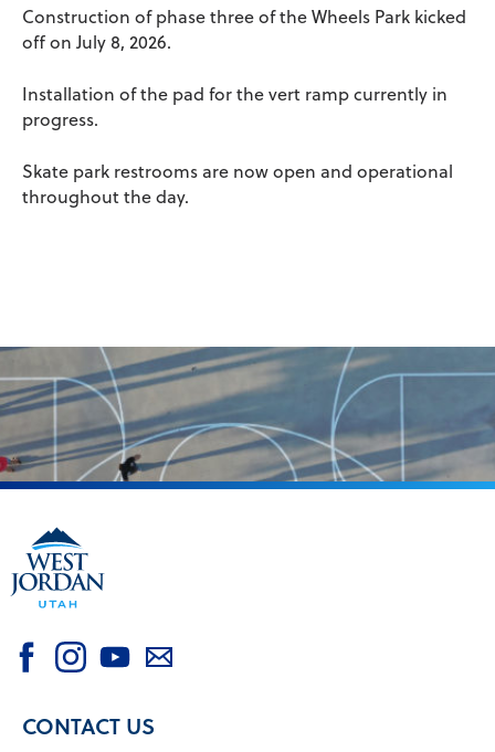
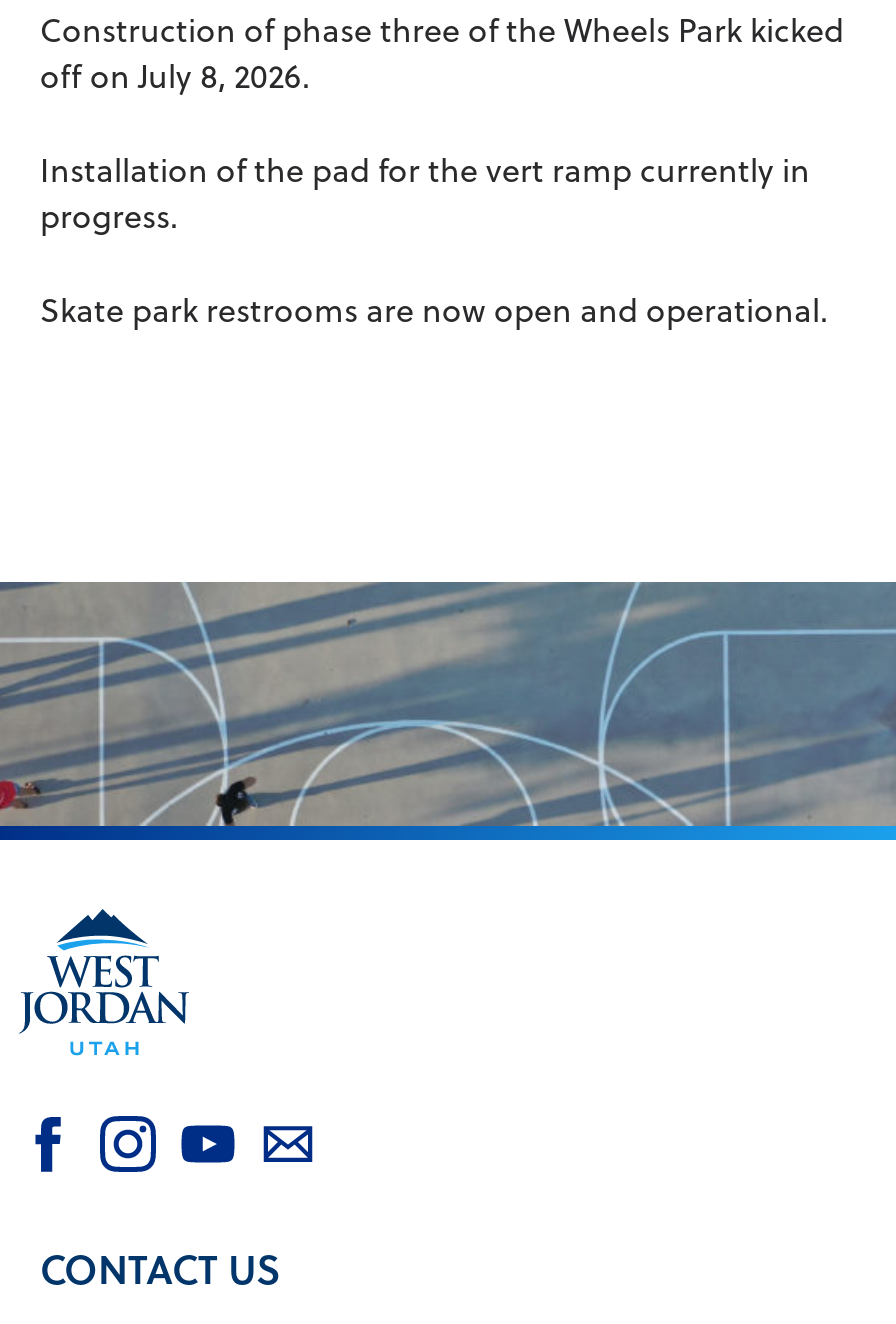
[22,159,453,208] Skate park restrooms are now open and operational | throughout the day. -> [40,287,828,331] Skate park restrooms are now open and operational.

